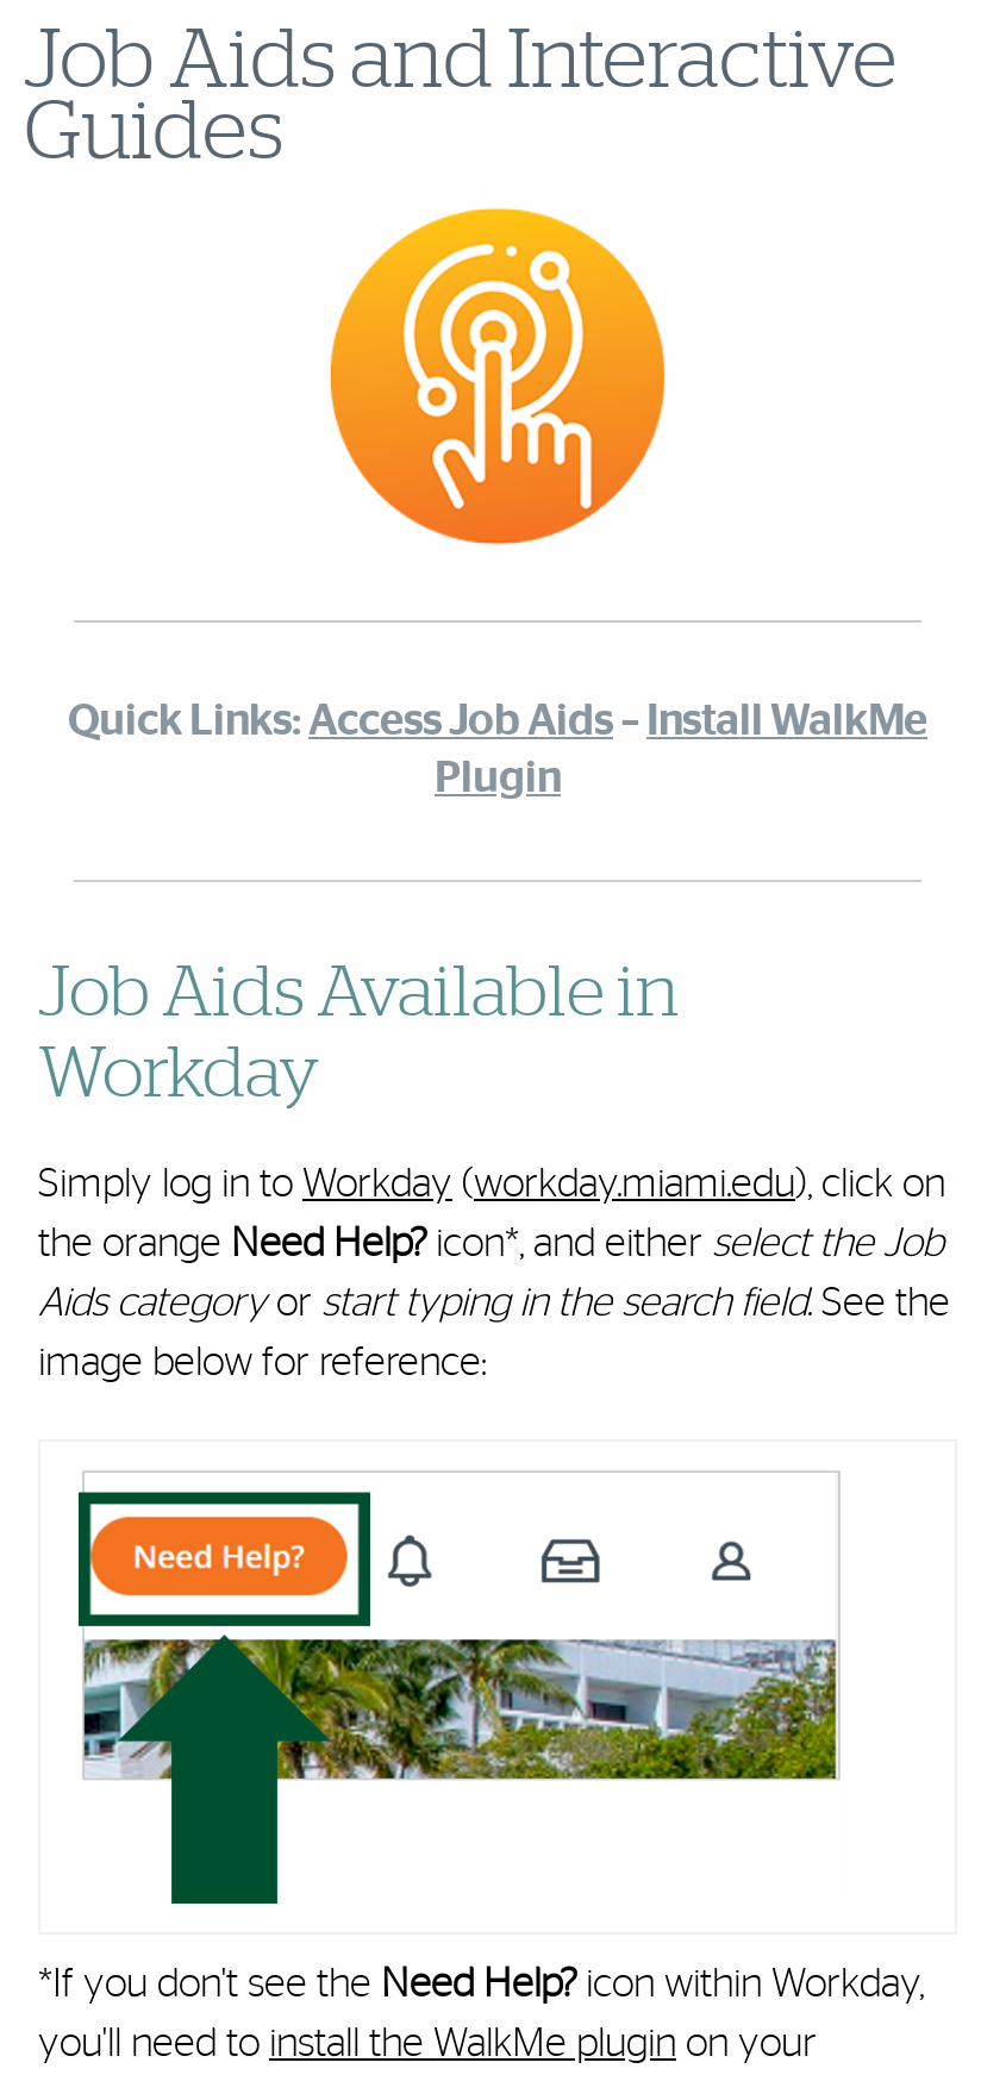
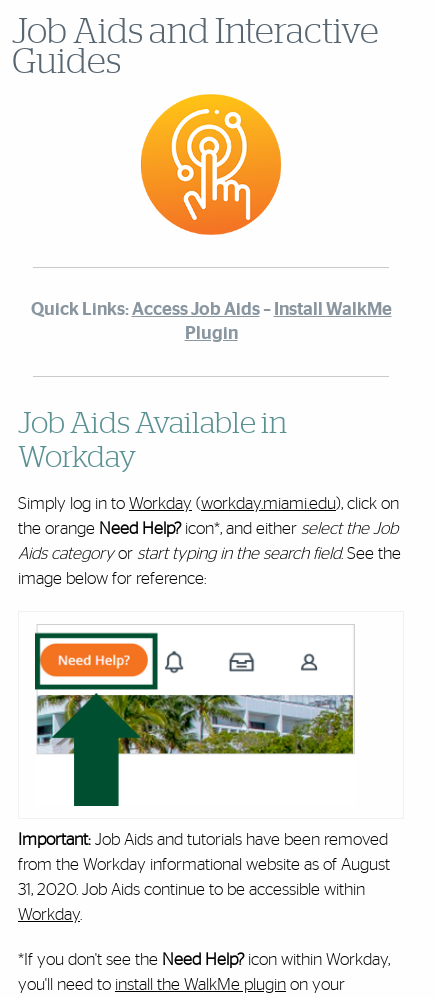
none -> [18,831,390,923] Important: Job Aids and tutorials have been removed | from the Workday informational website as of August | 31, 2020. Job Aids continue to be accessible within | Workday

